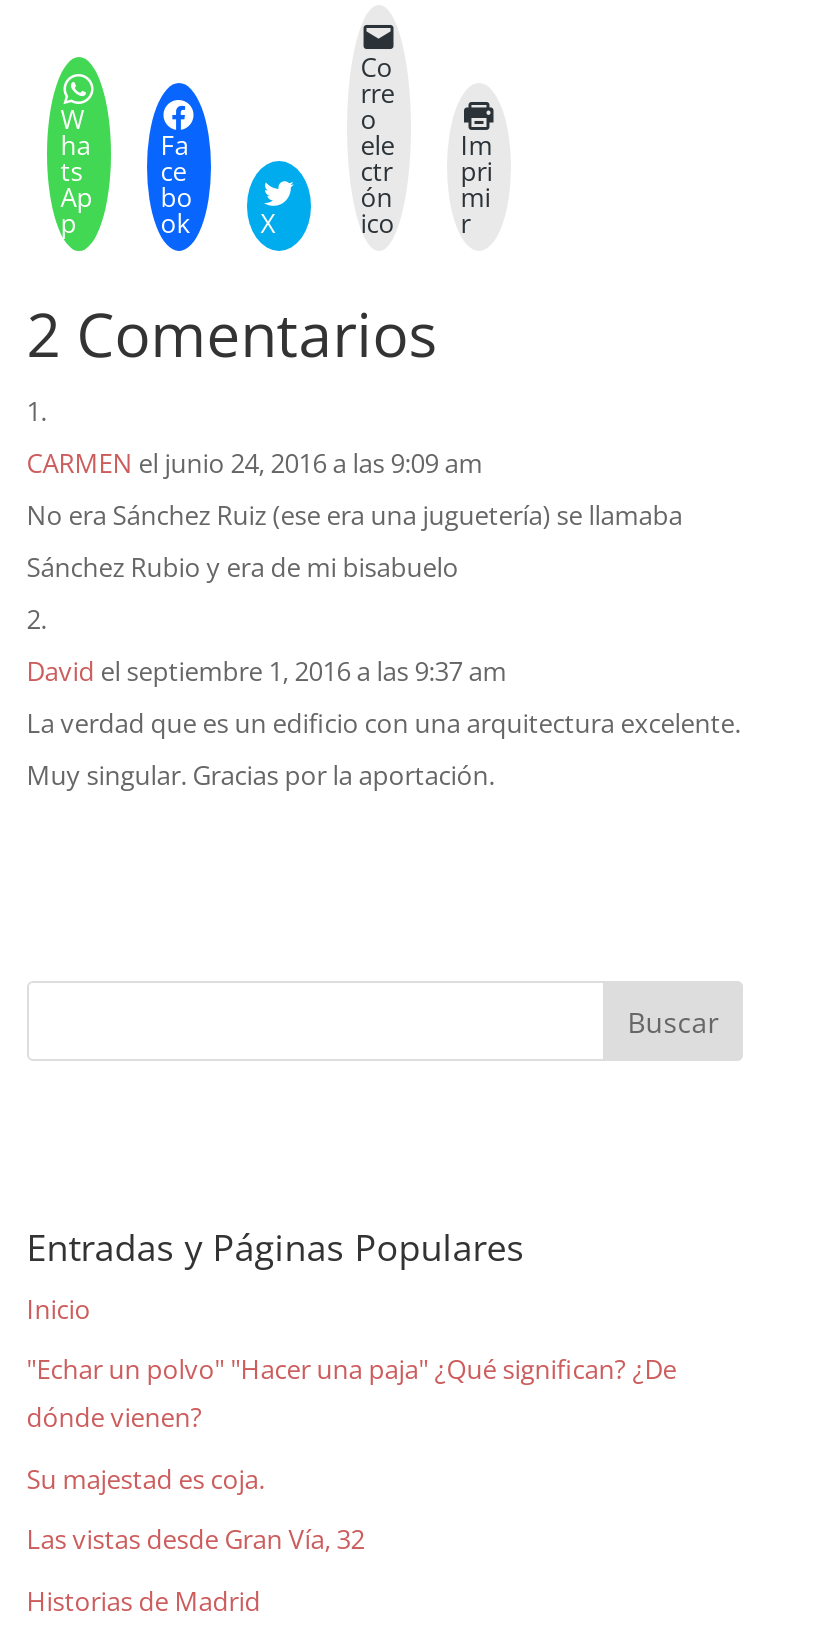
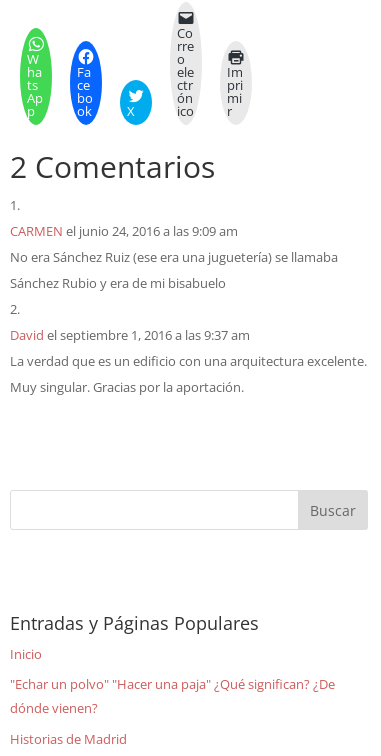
[27,1461,365,1558] Su majestad es coja. | Las vistas desde Gran Vía, 32 -> none

